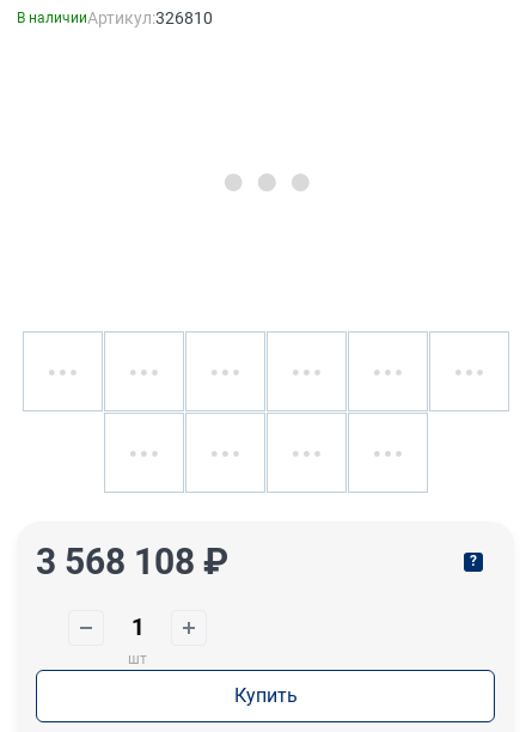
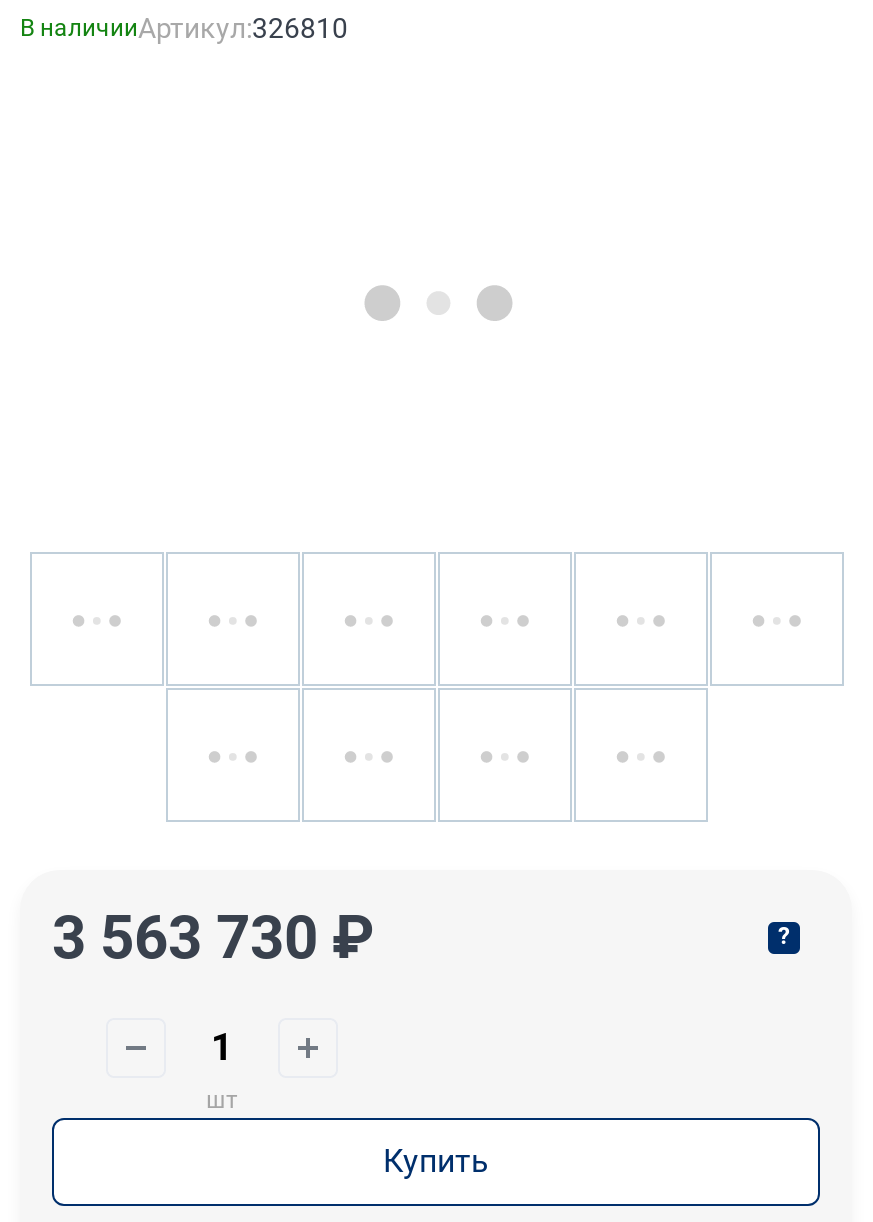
[36,541,228,582] 3 568 108 ₽ -> [52,902,374,972] 3 563 730 ₽

